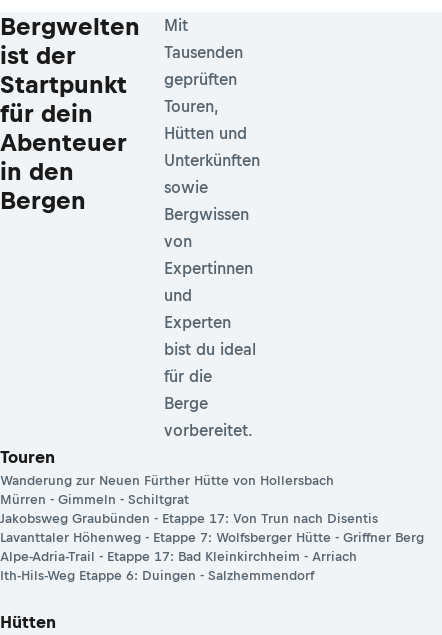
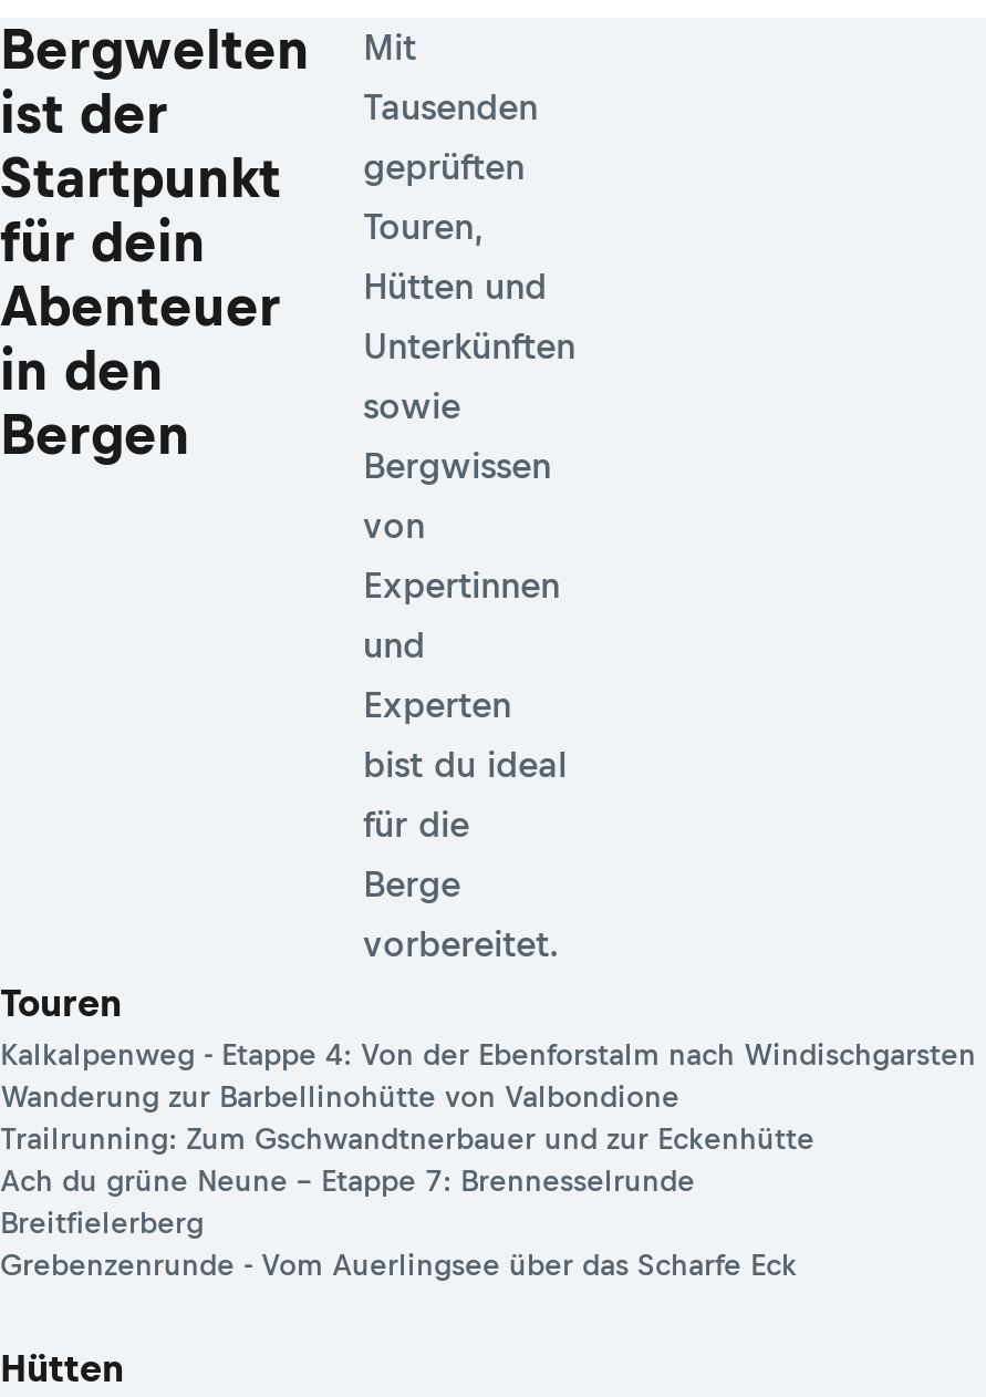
[0,473,424,583] Wanderung zur Neuen Fürther Hütte von Hollersbach | Mürren - Gimmeln - Schiltgrat | Jakobsweg Graubünden - Etappe 17: Von Trun nach Disentis | Lavanttaler Höhenweg - Etappe 7: Wolfsberger Hütte - Griffner Berg | Alpe-Adria-Trail - Etappe 17: Bad Kleinkirchheim - Arriach | Ith-Hils-Weg Etappe 6: Duingen - Salzhemmendorf -> [0,1039,976,1283] Kalkalpenweg - Etappe 4: Von der Ebenforstalm nach Windischgarsten | Wanderung zur Barbellinohütte von Valbondione | Trailrunning: Zum Gschwandtnerbauer und zur Eckenhütte | Ach du grüne Neune – Etappe 7: Brennesselrunde | Breitfielerberg | Grebenzenrunde - Vom Auerlingsee über das Scharfe Eck

